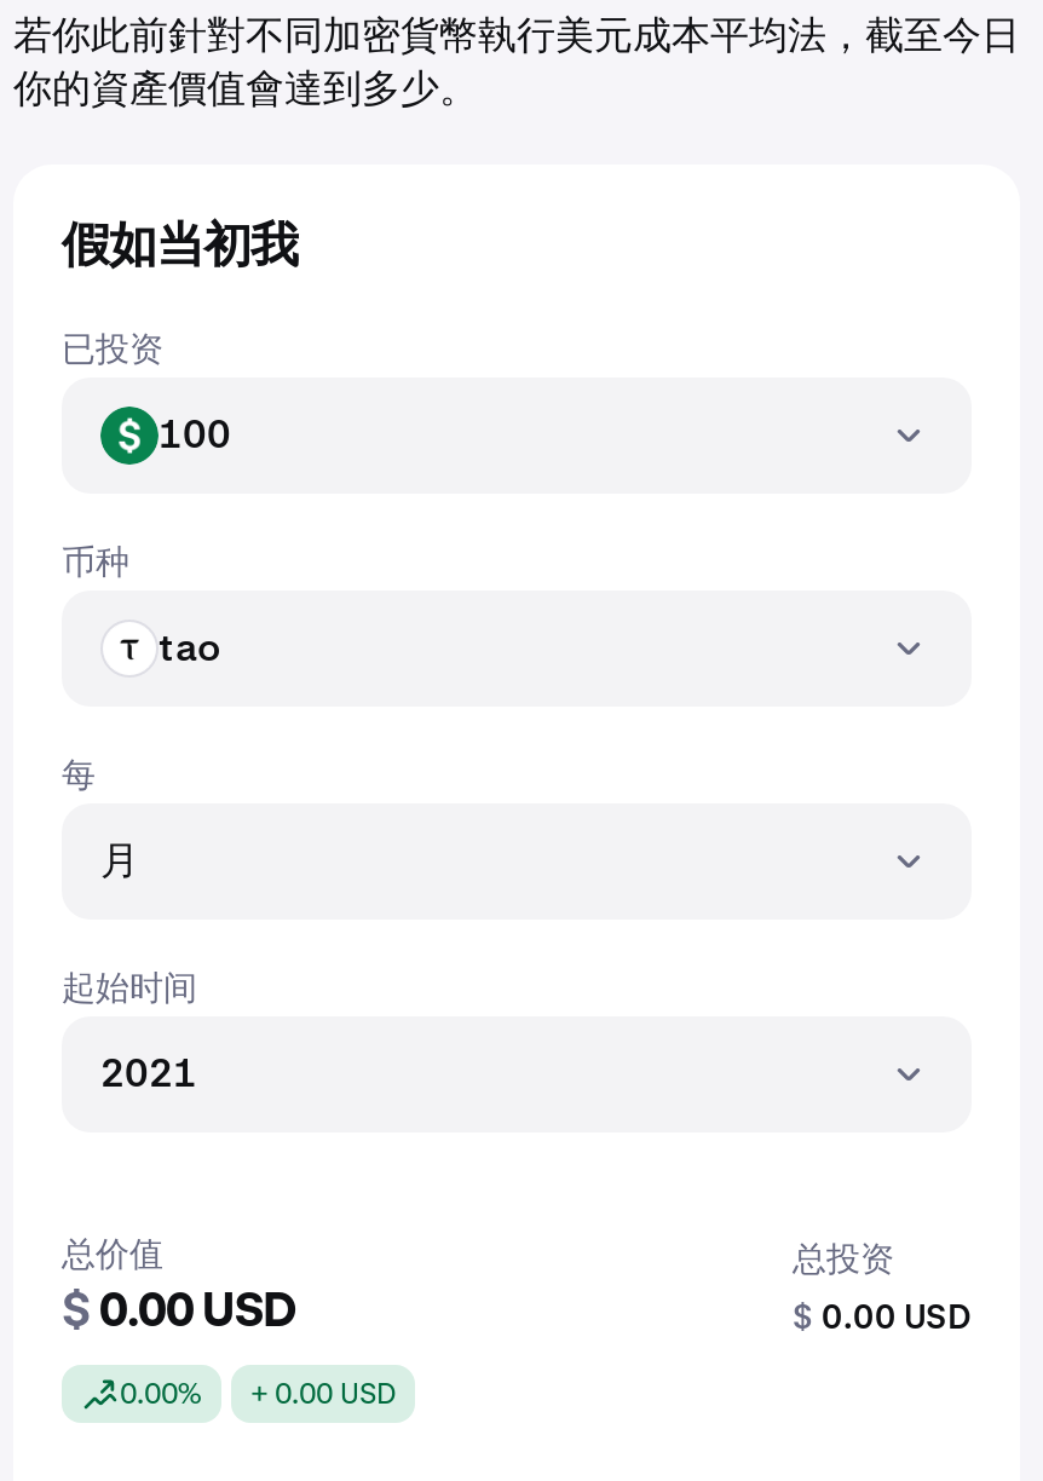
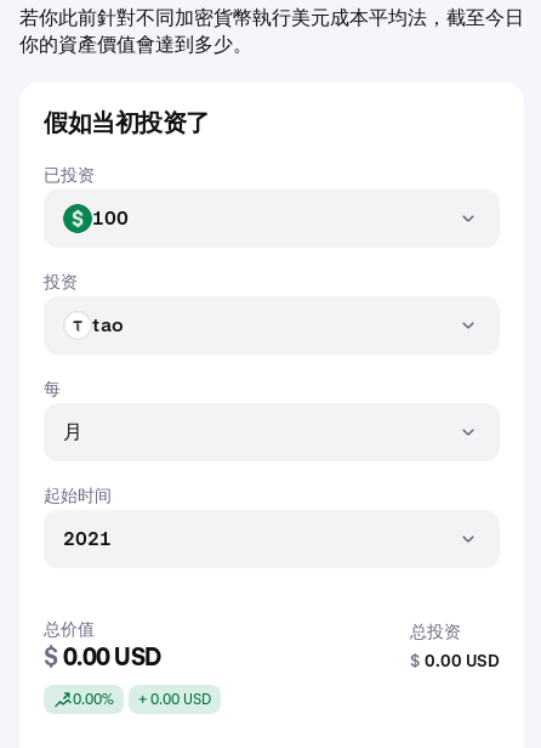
[62,223,298,271] 假如当初我 -> [44,112,209,136] 假如当初投资了
[62,540,129,583] 币种 -> [44,271,78,293] 投资

